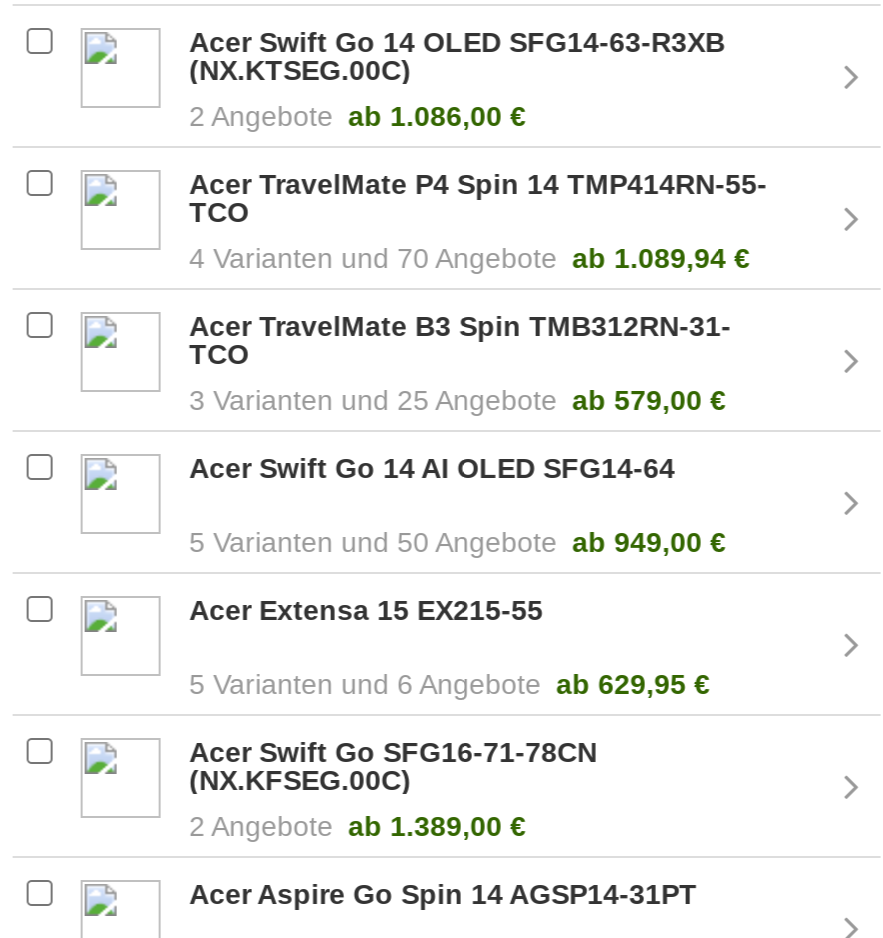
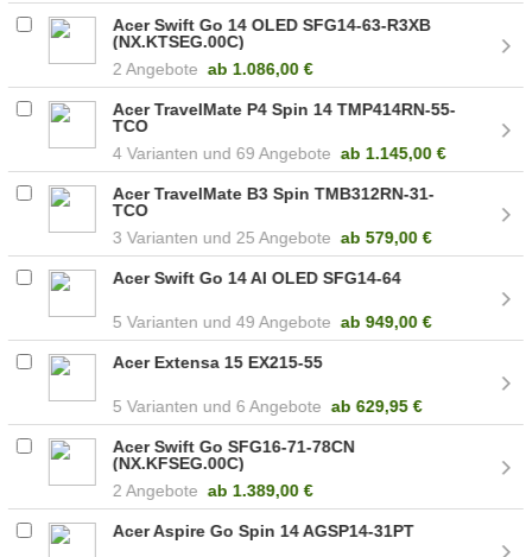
[397,241,750,273] 70 Angebote ab 1.089,94 € -> [236,143,446,162] 69 Angebote ab 1.145,00 €
[397,525,726,557] 50 Angebote ab 949,00 € -> [236,312,432,331] 49 Angebote ab 949,00 €

